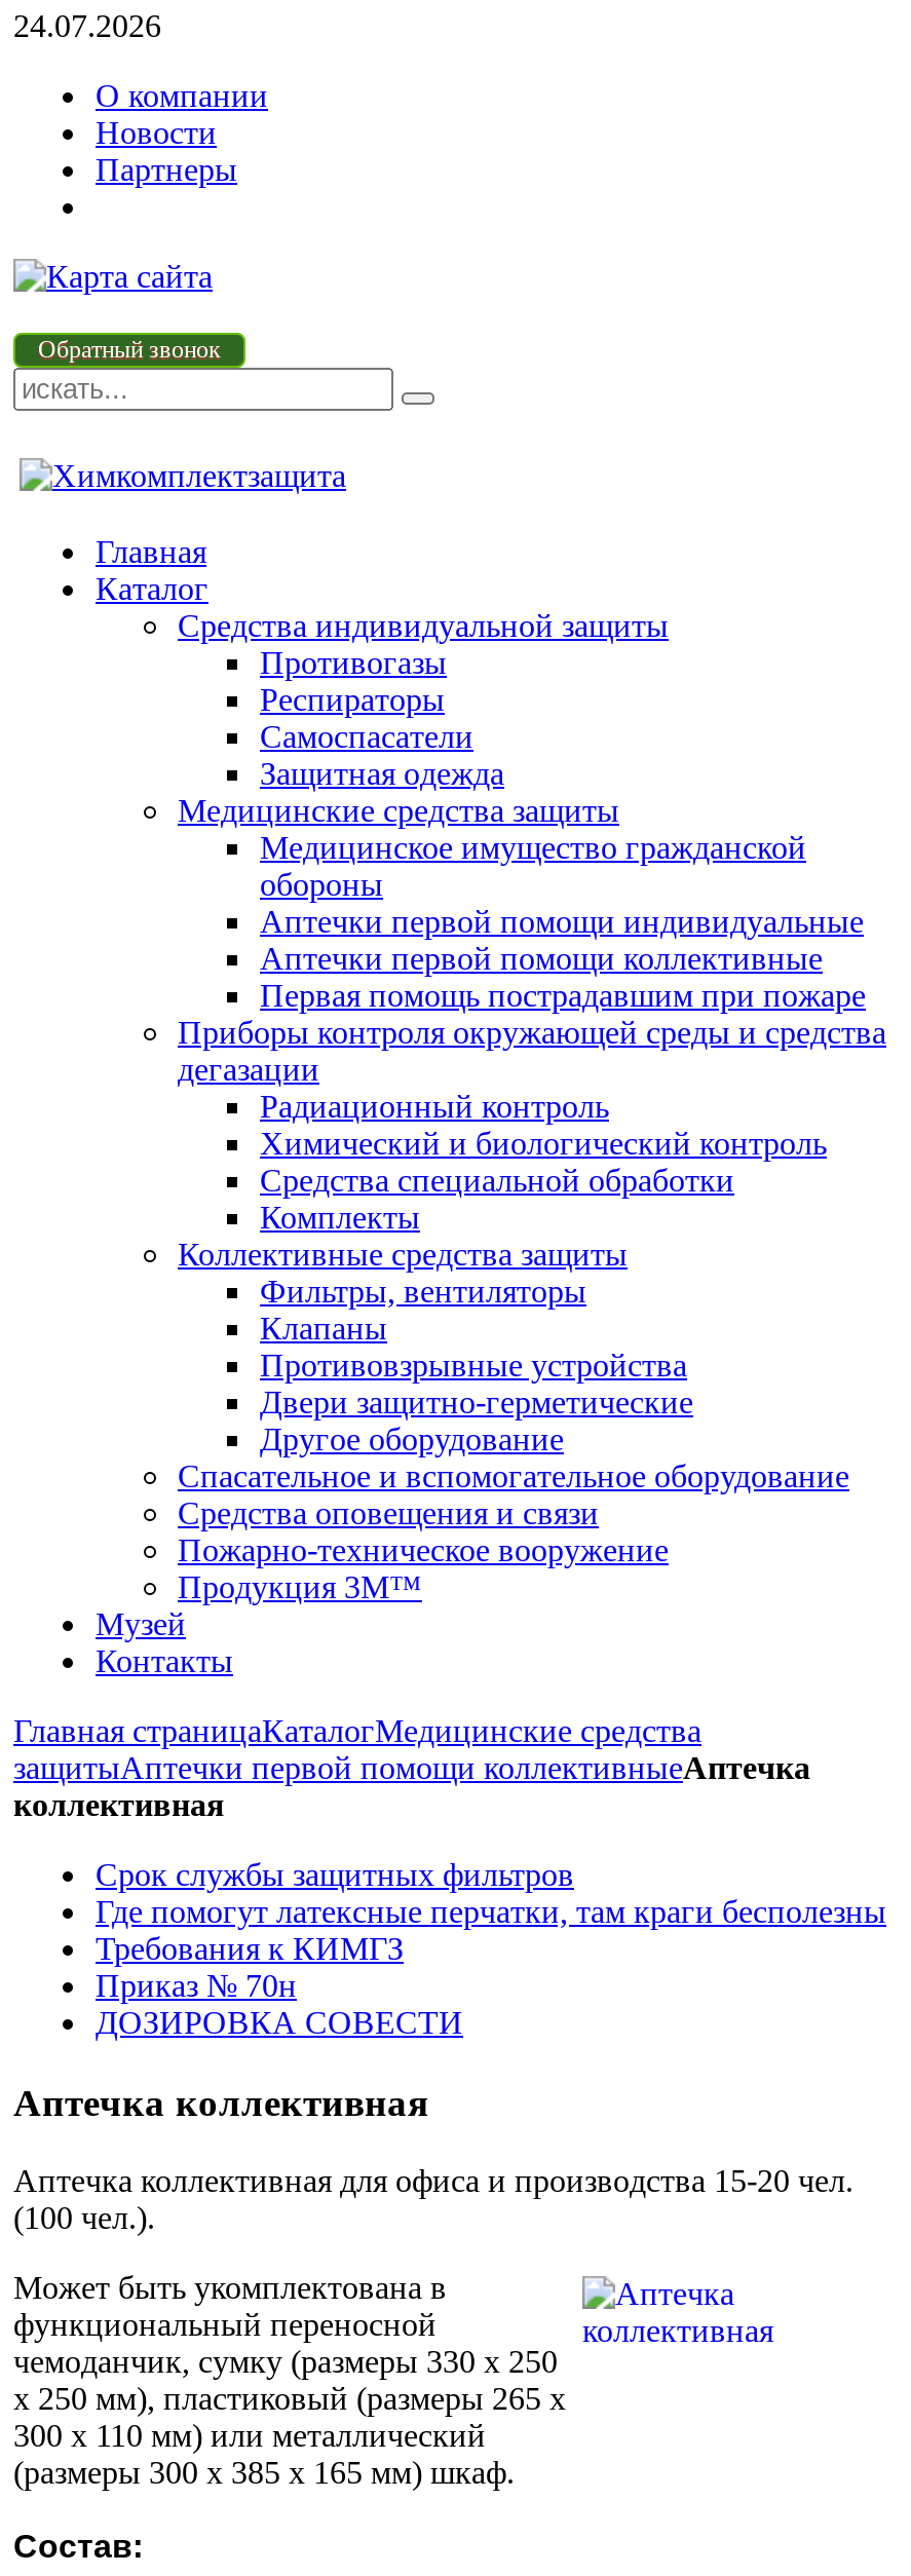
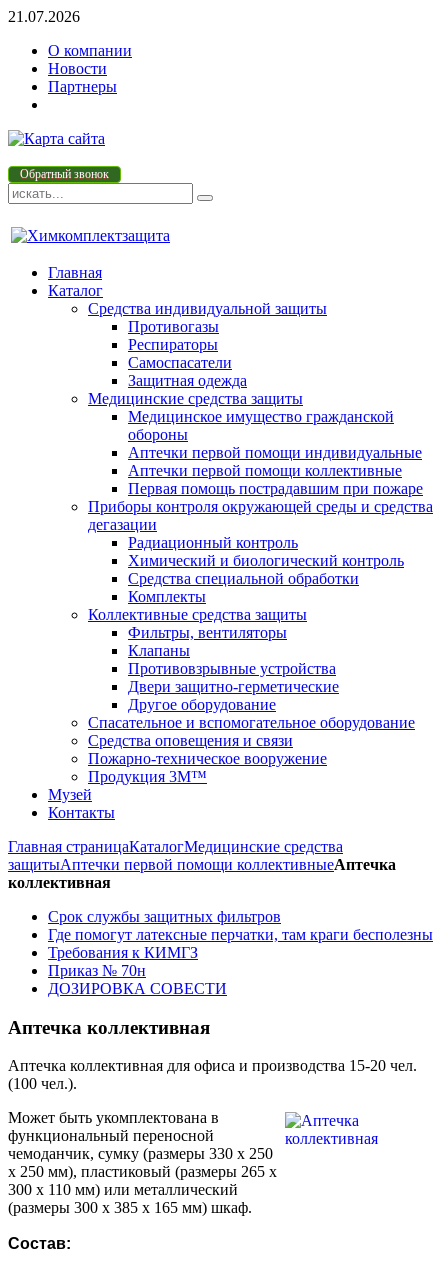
[13,8,161,43] 24.07.2026 -> [8,8,80,25] 21.07.2026

